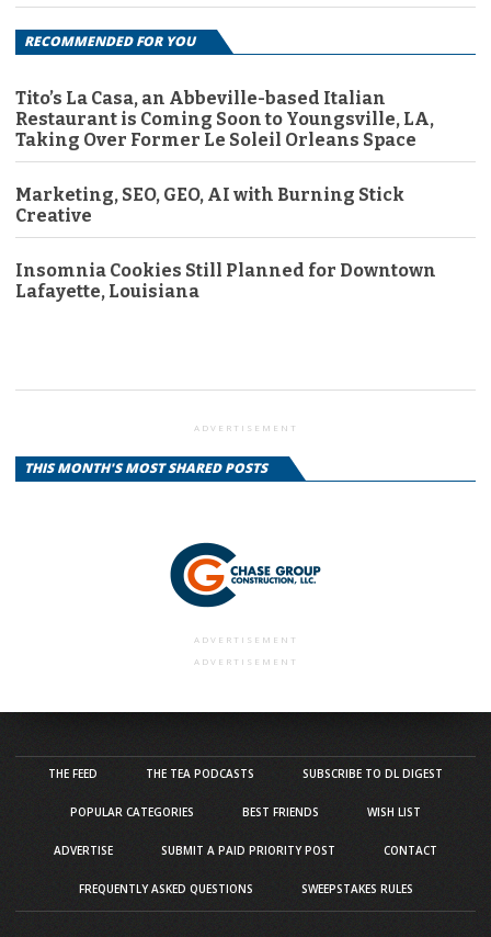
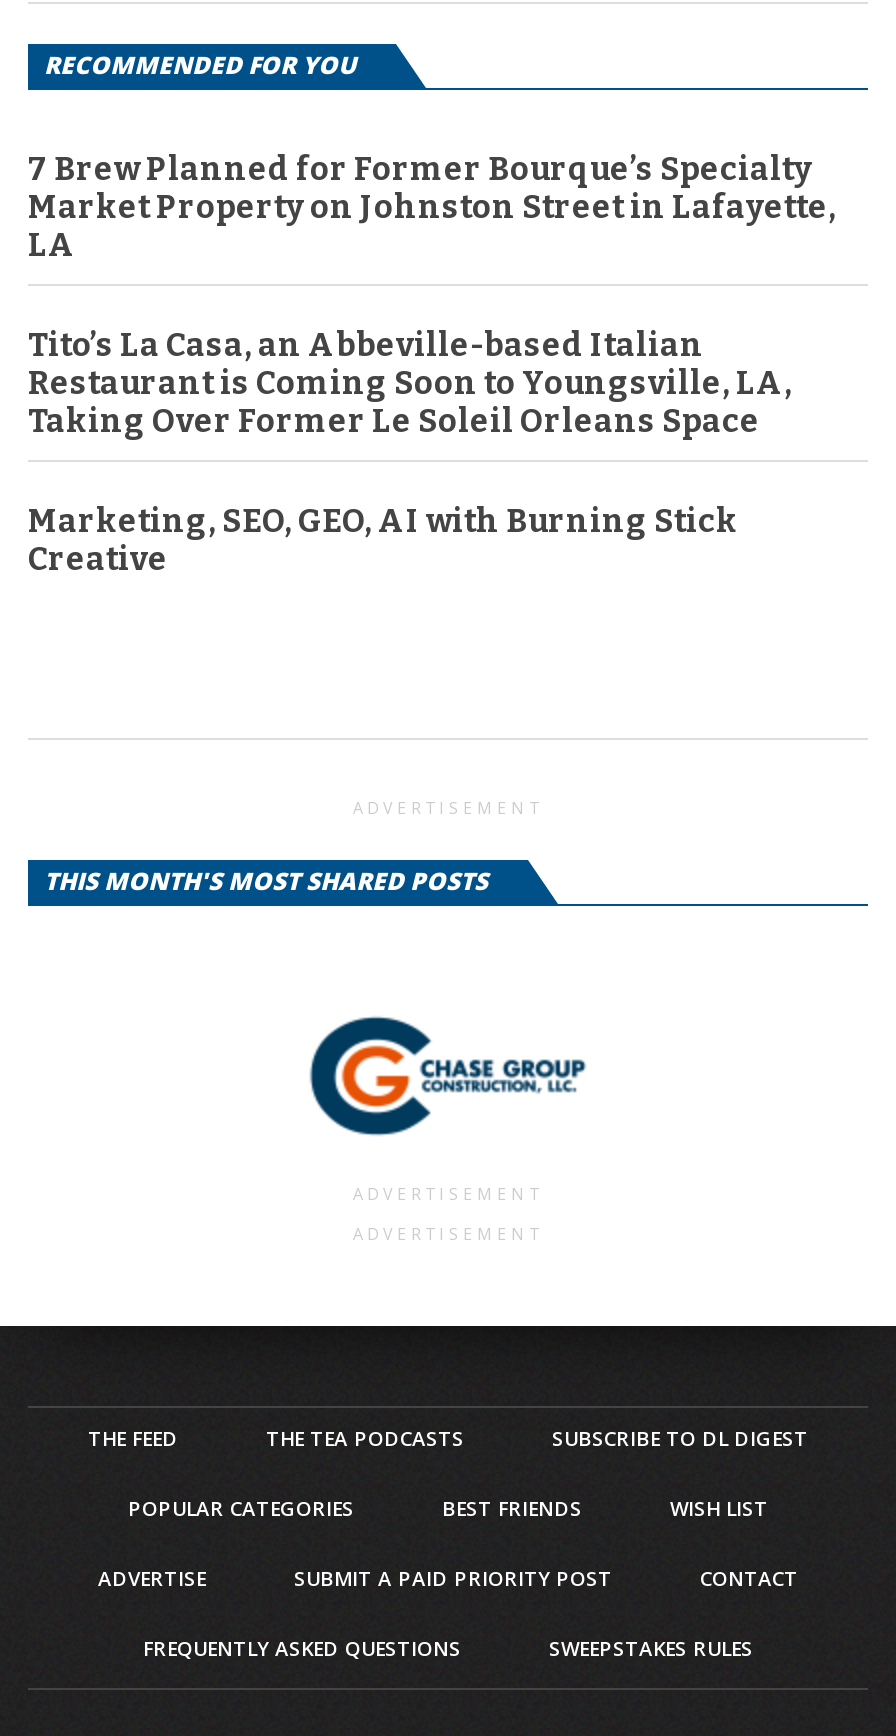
none -> [28,149,836,263] 7 Brew Planned for Former Bourque’s Specialty | Market Property on Johnston Street in Lafayette, | LA
moved [15,87,434,226] -> [28,325,792,577]: Tito’s La Casa, an Abbeville-based Italian | Restaurant is Coming Soon to Youngsville, LA, | Taking Over Former Le Soleil Orleans Space | Marketing, SEO, GEO, AI with Burning Stick | Creative
[15,260,436,301] Insomnia Cookies Still Planned for Downtown | Lafayette, Louisiana -> none

